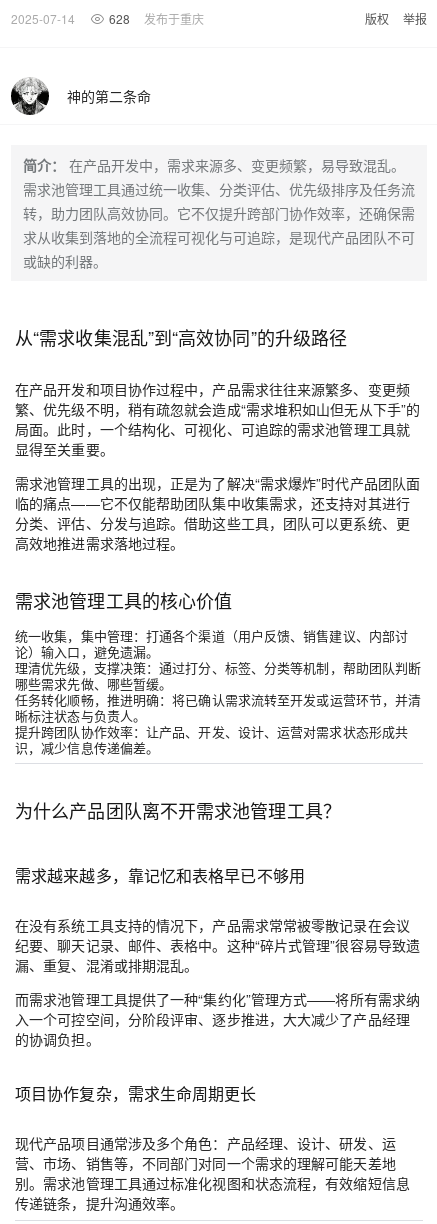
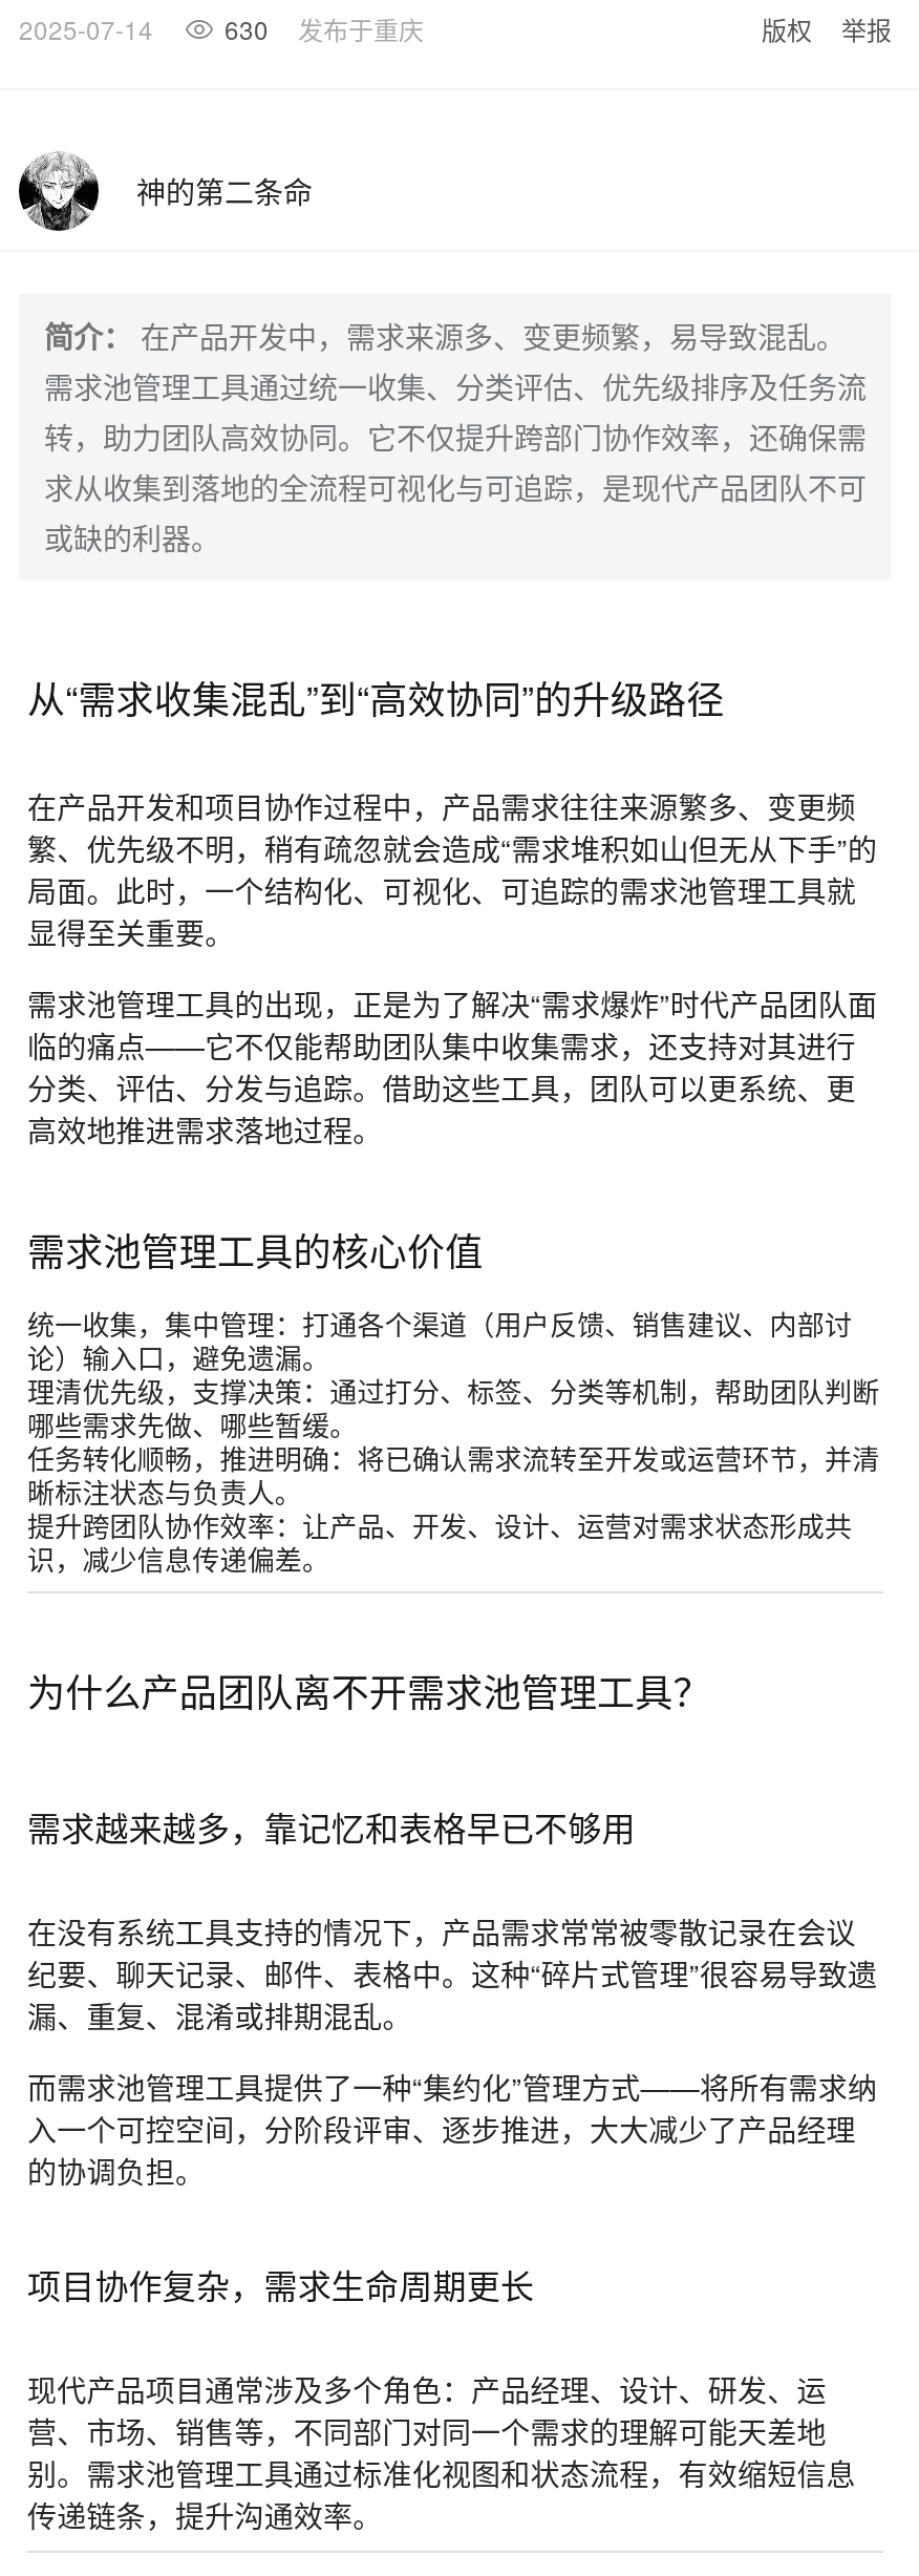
[11,10,204,27] 2025-07-14 628 发布于重庆 -> [19,10,424,46] 2025-07-14 630 发布于重庆

